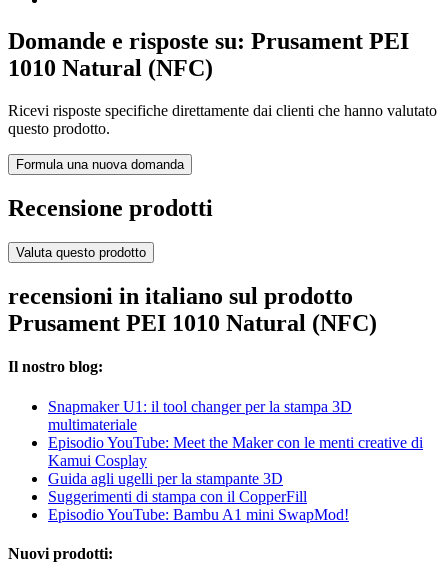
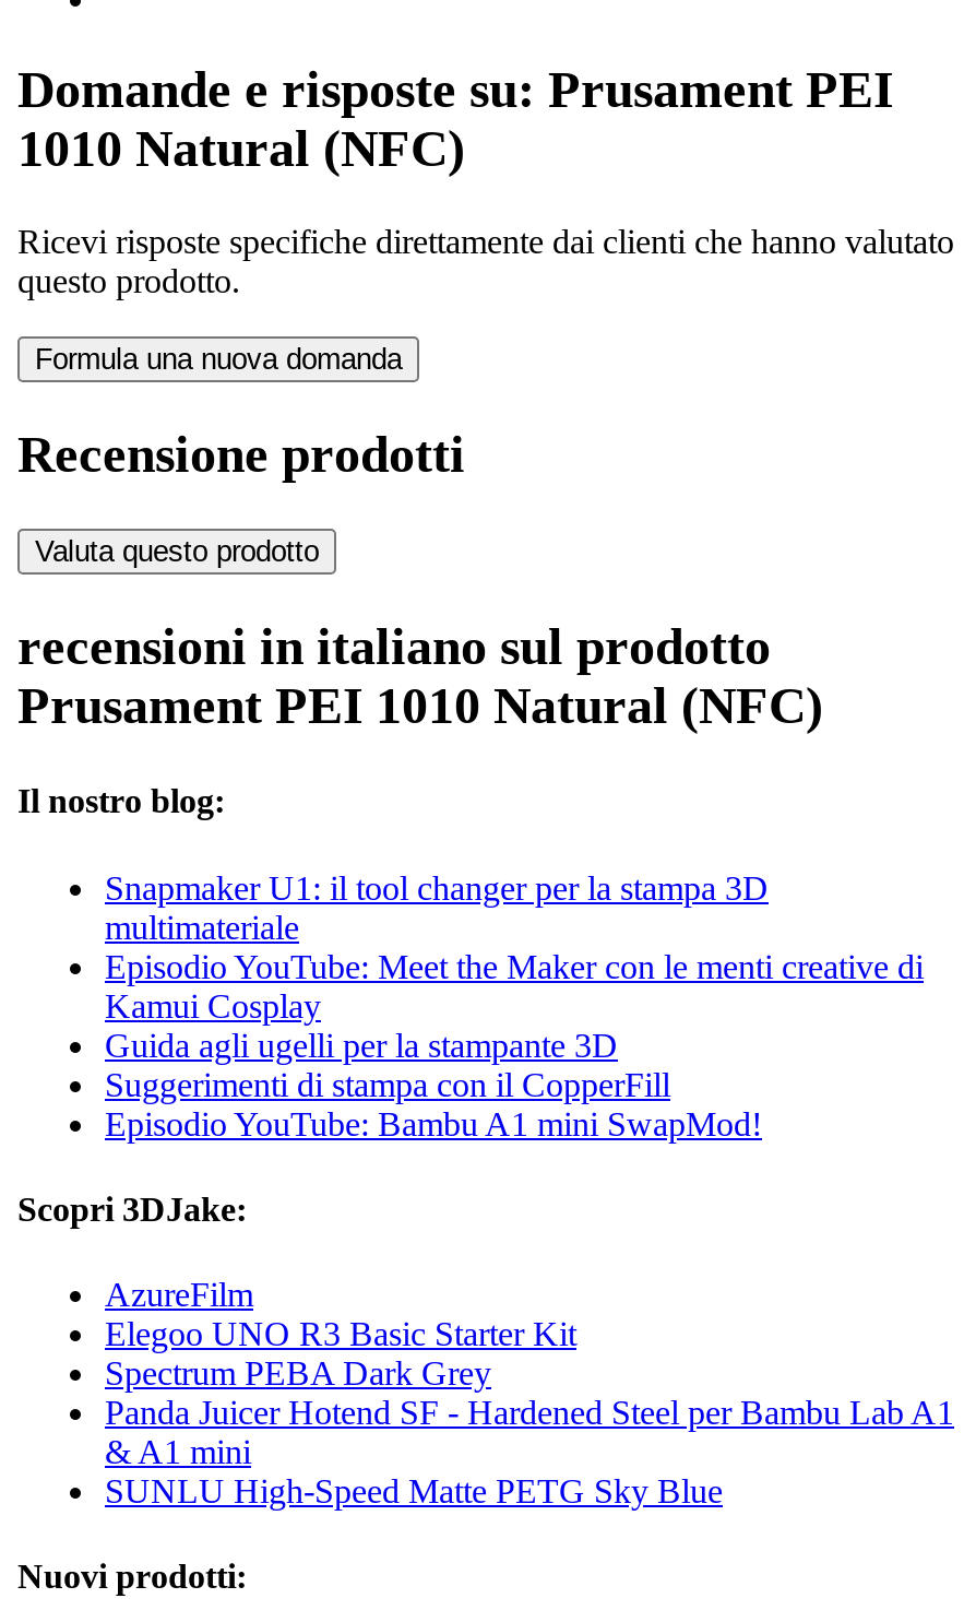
none -> [17,1190,954,1510] Scopri 3DJake: | AzureFilm | Elegoo UNO R3 Basic Starter Kit | Spectrum PEBA Dark Grey | Panda Juicer Hotend SF - Hardened Steel per Bambu Lab A1 | & A1 mini | SUNLU High-Speed Matte PETG Sky Blue

